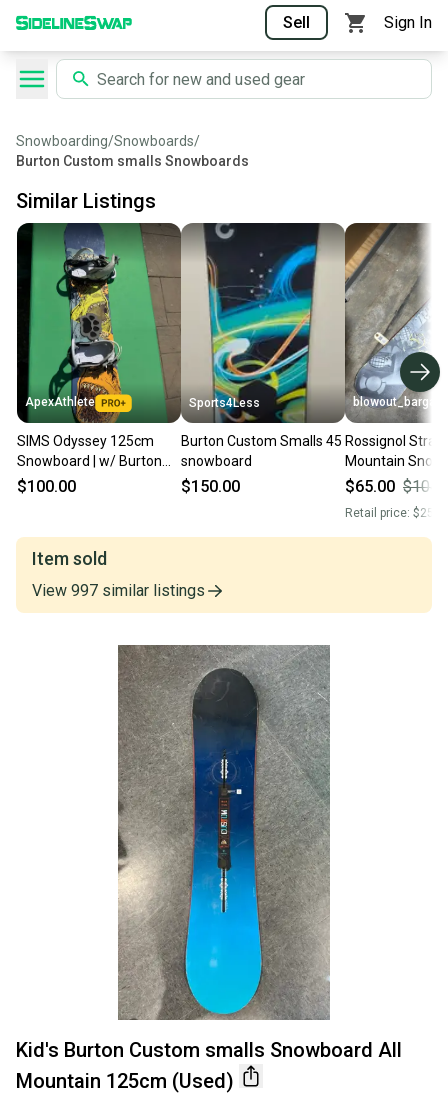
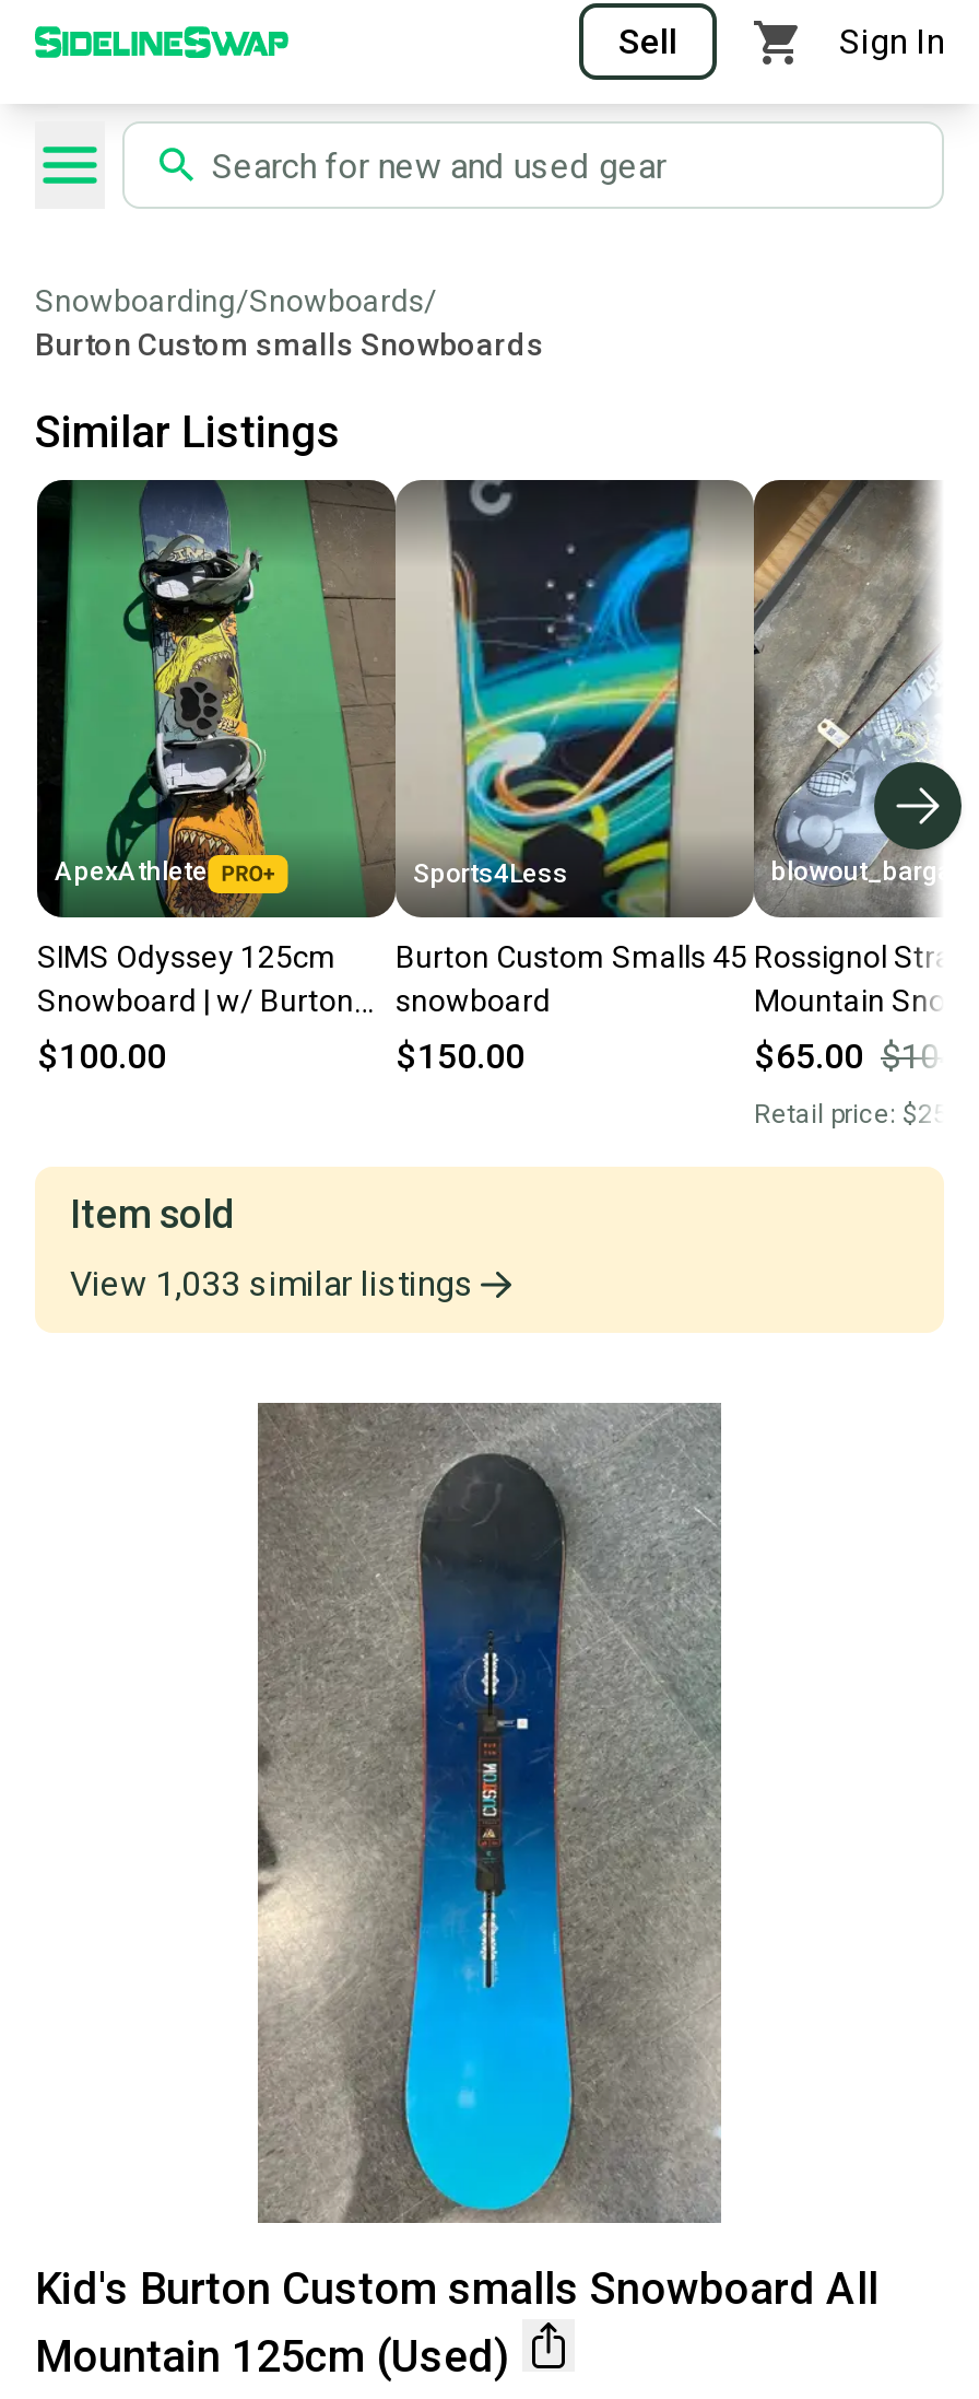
[32,581,205,600] View 997 similar listings -> [70,1264,474,1305] View 1,033 similar listings

